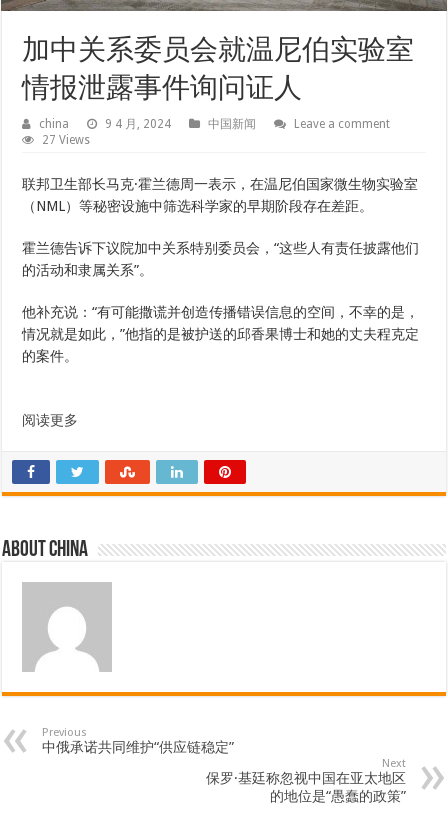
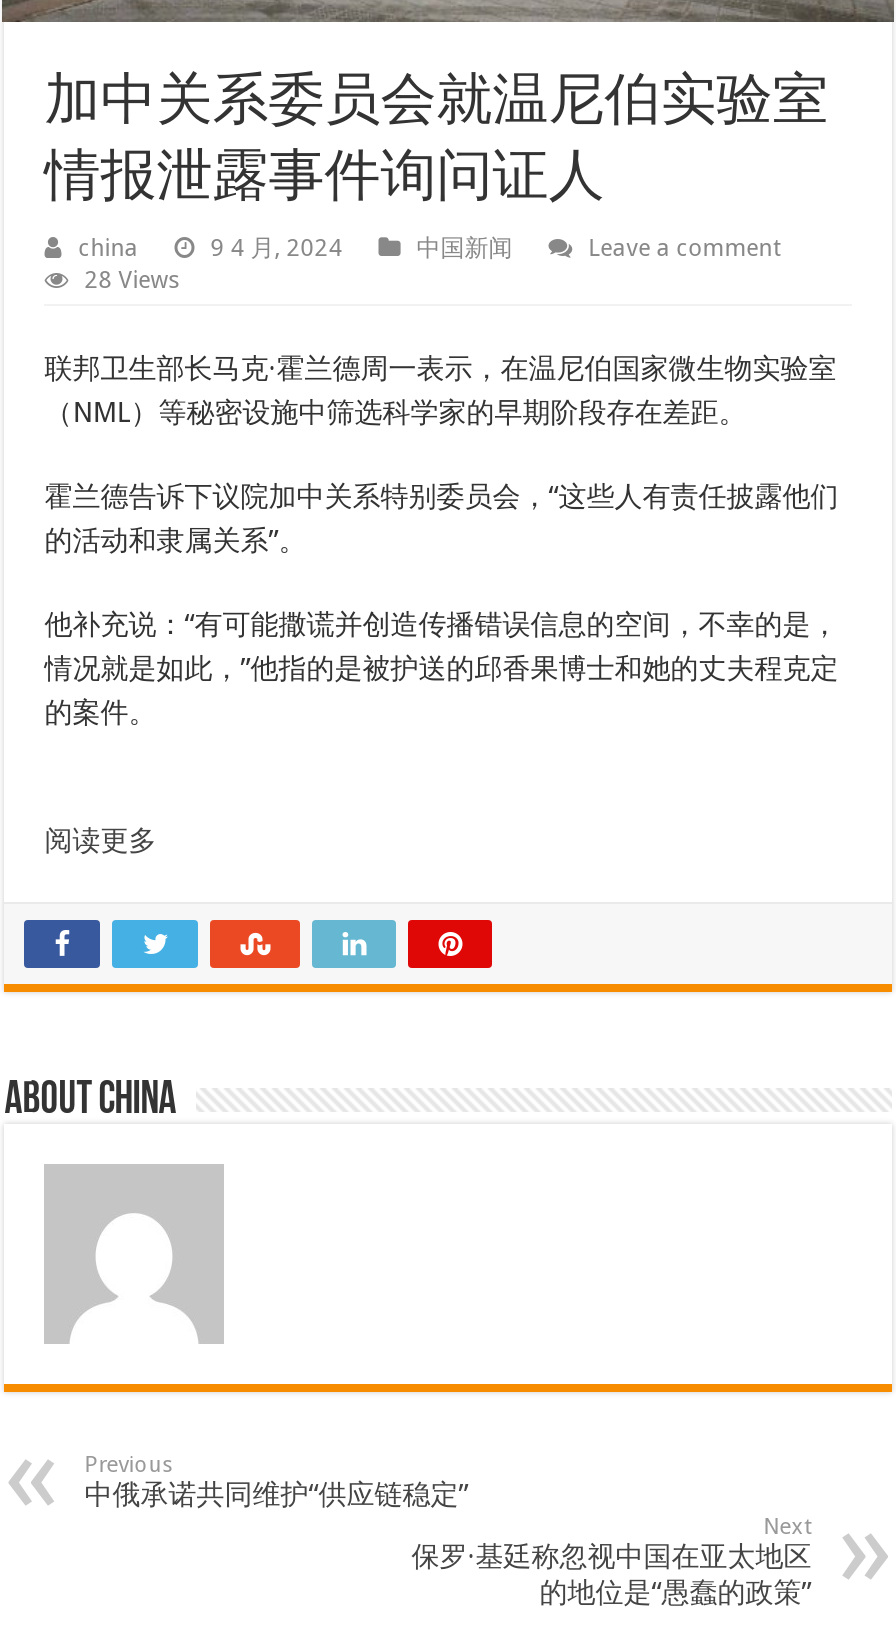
[42,133,90,147] 27 Views -> [84,266,180,294] 28 Views

